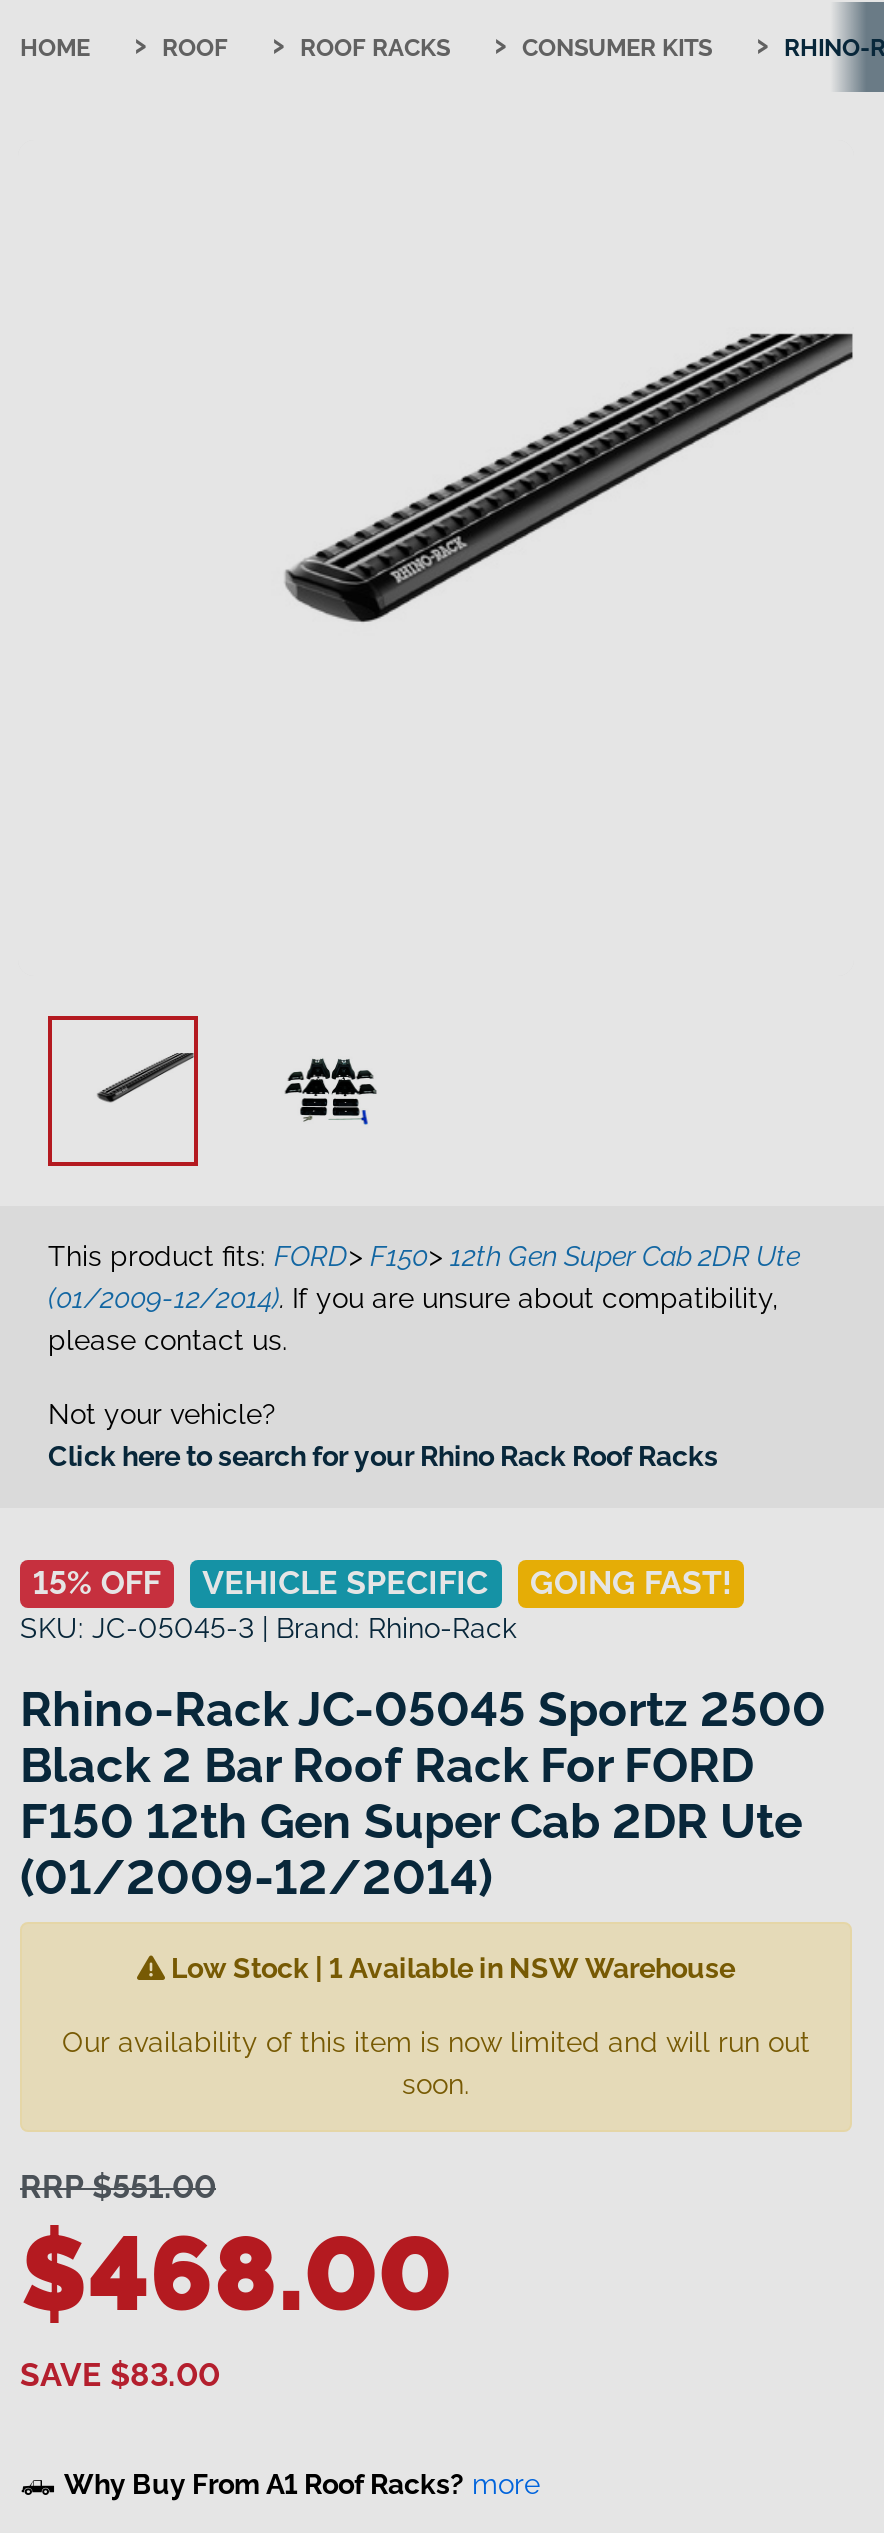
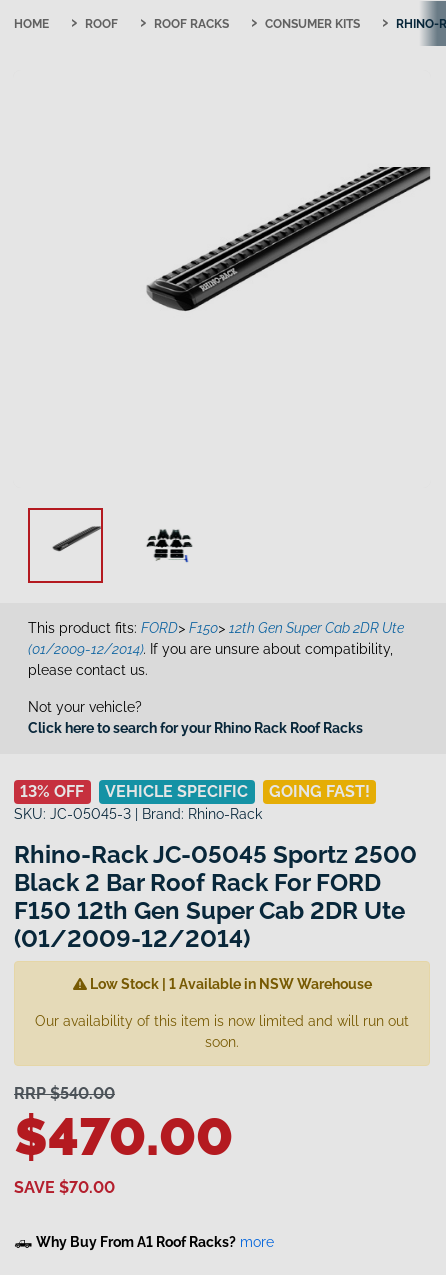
[33,1563,732,1601] 15% OFF VEHICLE SPECIFIC GOING FAST! -> [20,782,370,801] 13% OFF VEHICLE SPECIFIC GOING FAST!
[20,2167,216,2205] RRP $551.00 -> [14,1084,115,1103] RRP $540.00
[20,2211,452,2333] $468.00 -> [14,1106,233,1167] $470.00
[20,2355,220,2393] SAVE $83.00 -> [14,1178,115,1197] SAVE $70.00

